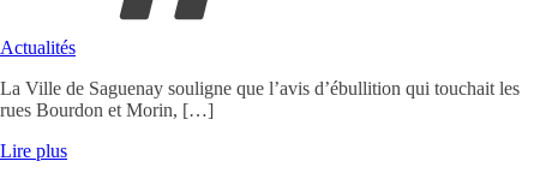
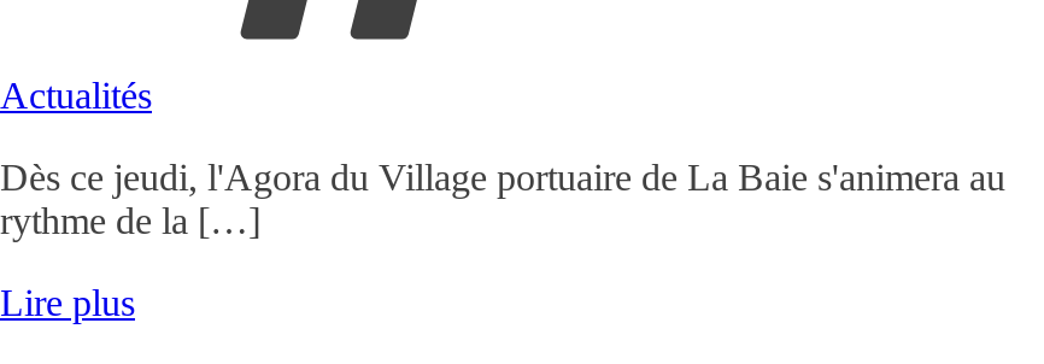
[0,78,520,120] La Ville de Saguenay souligne que l’avis d’ébullition qui touchait les | rues Bourdon et Morin, […] -> [0,156,1005,240] Dès ce jeudi, l'Agora du Village portuaire de La Baie s'animera au | rythme de la […]

